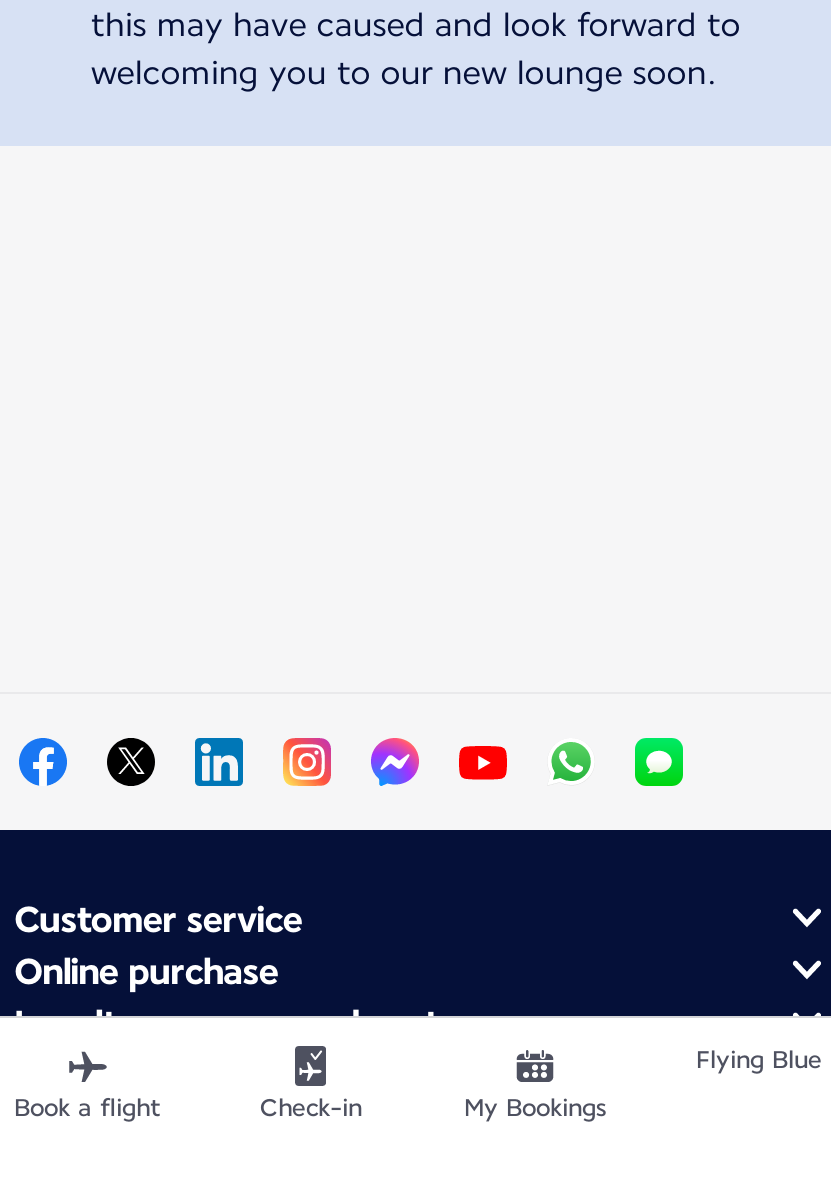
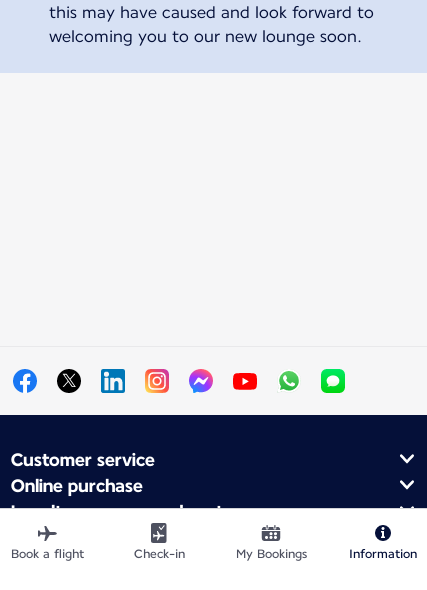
[696,1046,822,1074] Flying Blue -> [349,547,417,561] Information

